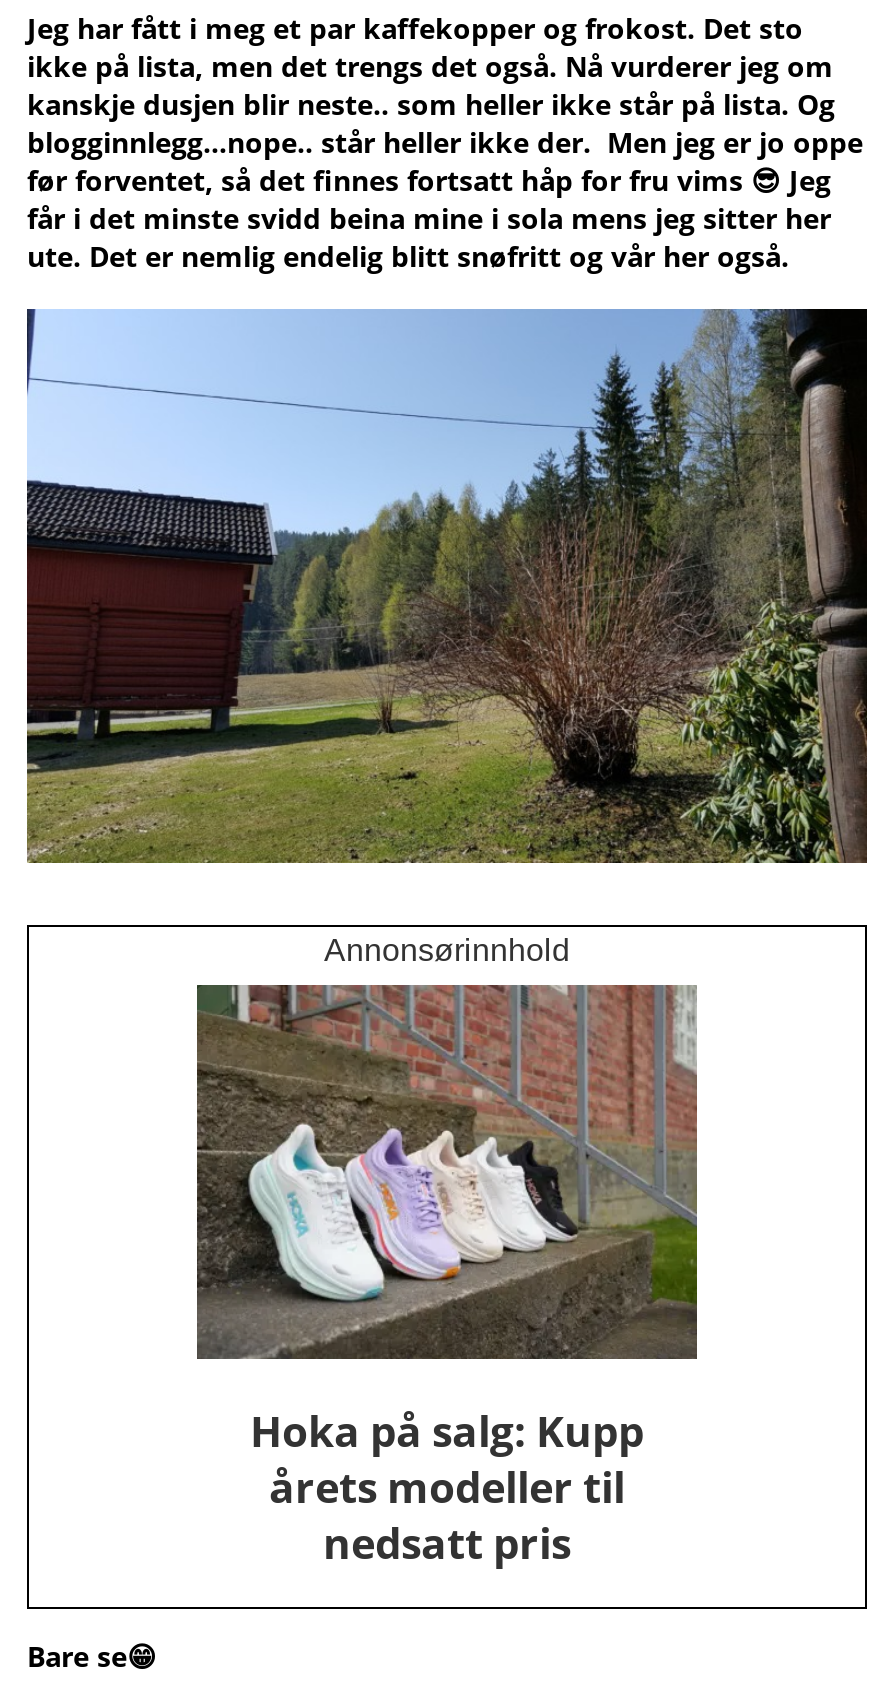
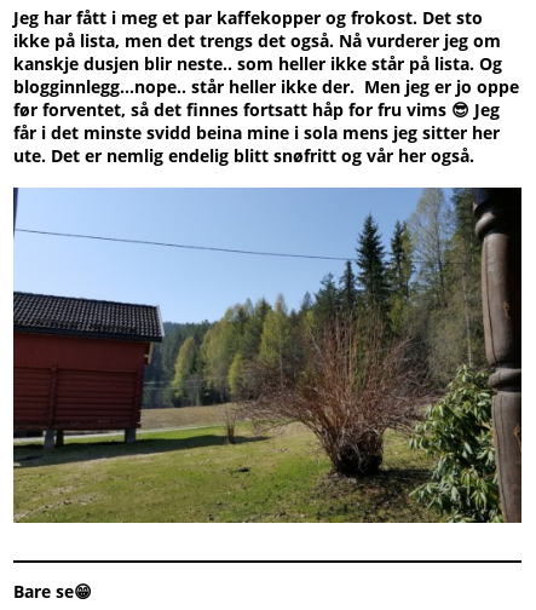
[324,933,570,967] Annonsørinnhold -> none
[195,984,699,1572] [image] | Hoka på salg: Kupp | årets modeller til | nedsatt pris -> none

